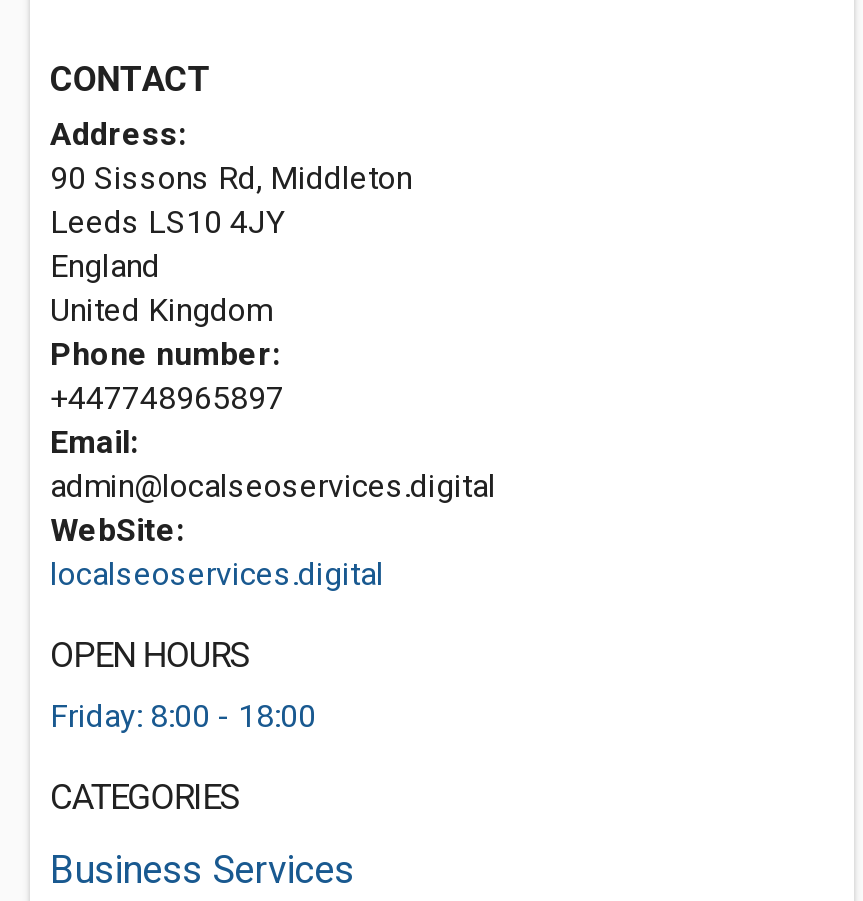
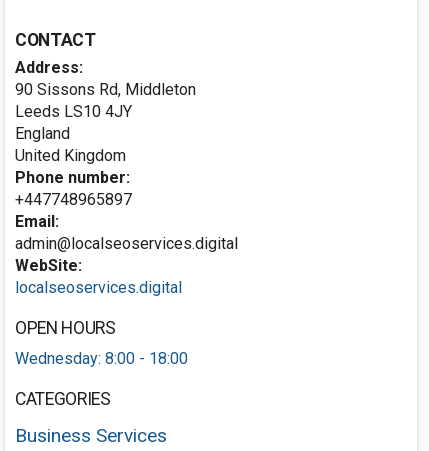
[50,697,316,735] Friday: 8:00 - 18:00 -> [15,349,188,368] Wednesday: 8:00 - 18:00

